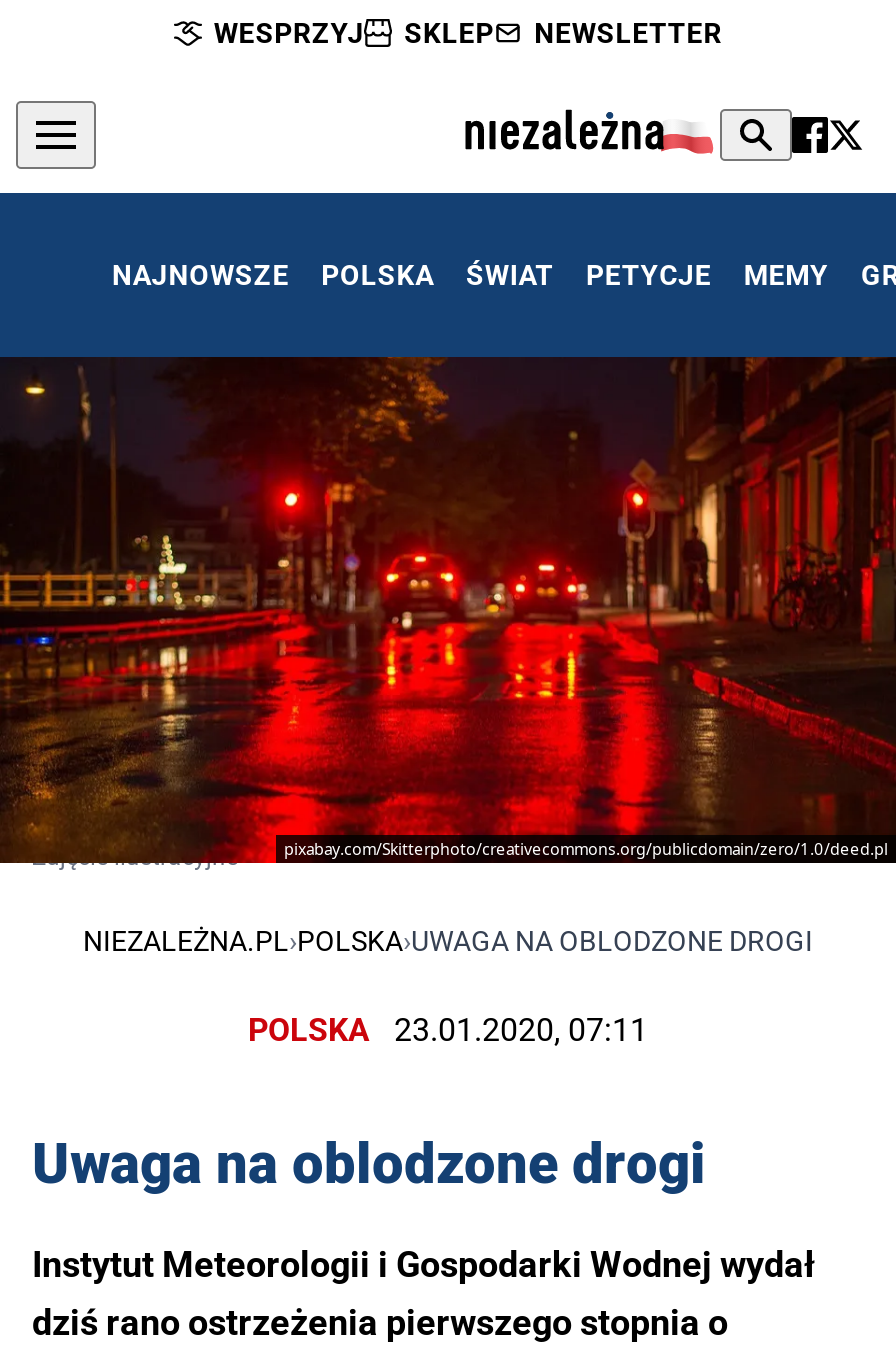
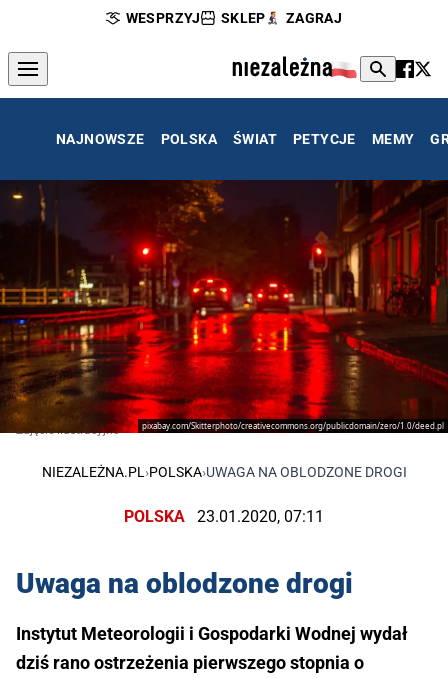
[534,17,722,49] NEWSLETTER -> [286,10,342,26] ZAGRAJ

